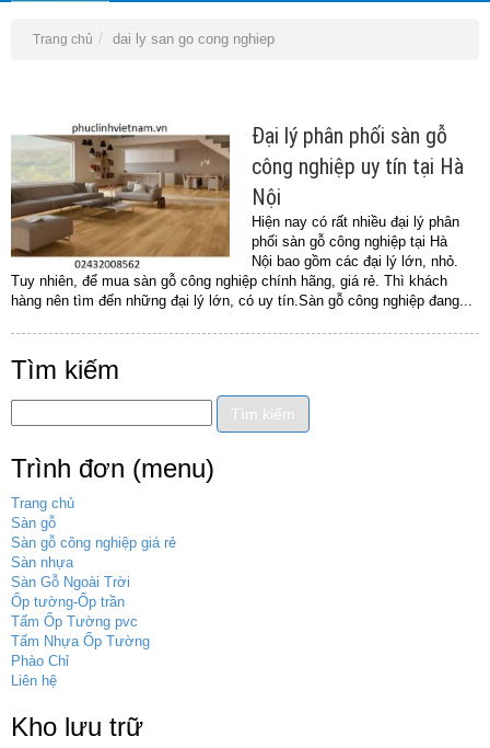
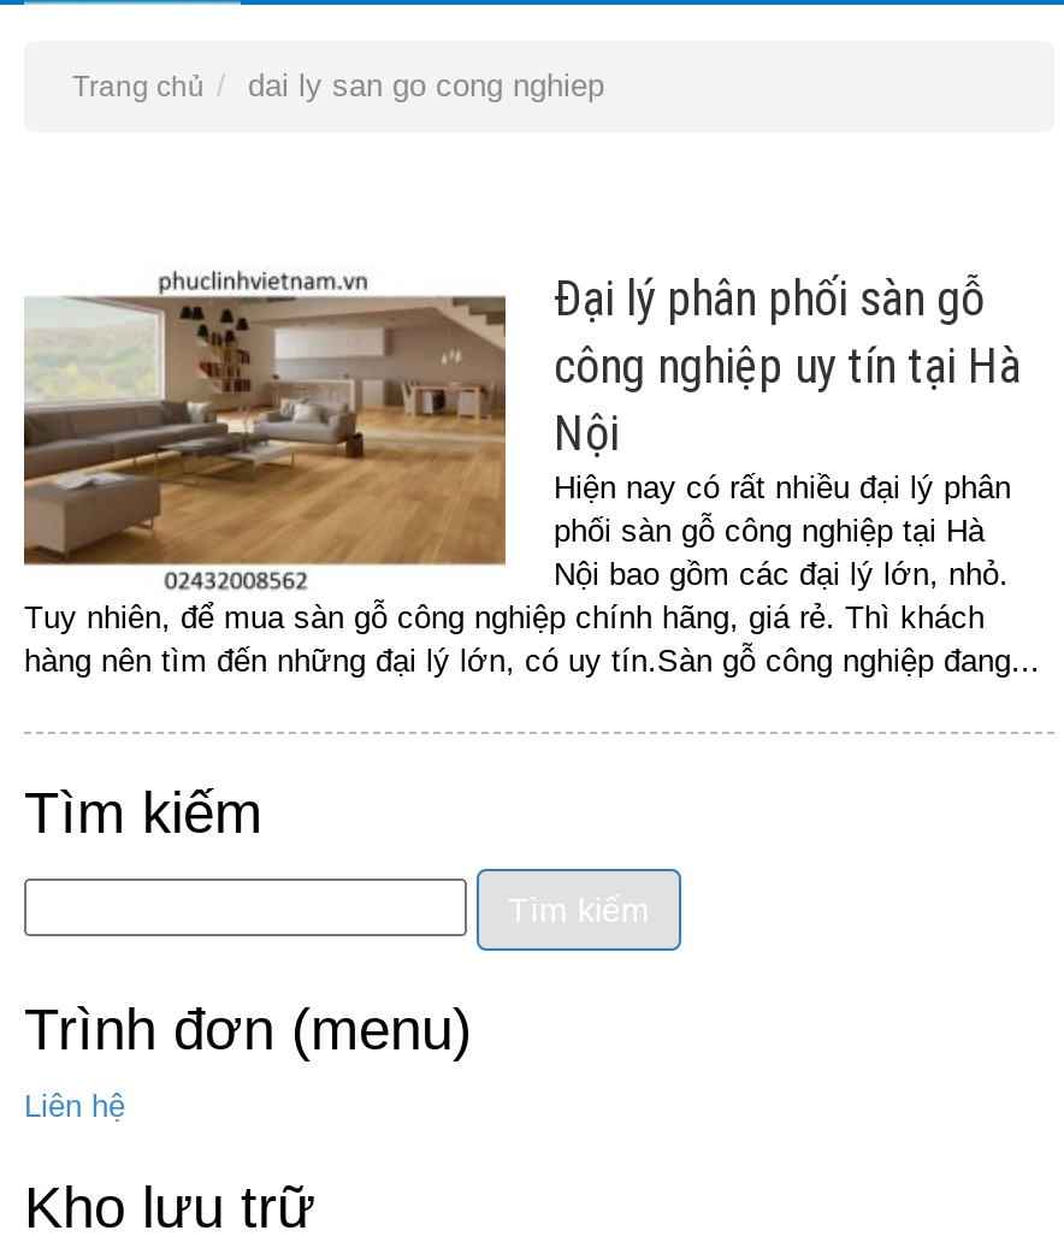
[11,495,176,669] Trang chủ | Sàn gỗ | Sàn gỗ công nghiệp giá rẻ | Sàn nhựa | Sàn Gỗ Ngoài Trời | Ốp tường-Ốp trần | Tấm Ốp Tường pvc | Tấm Nhựa Ốp Tường | Phào Chỉ -> none

